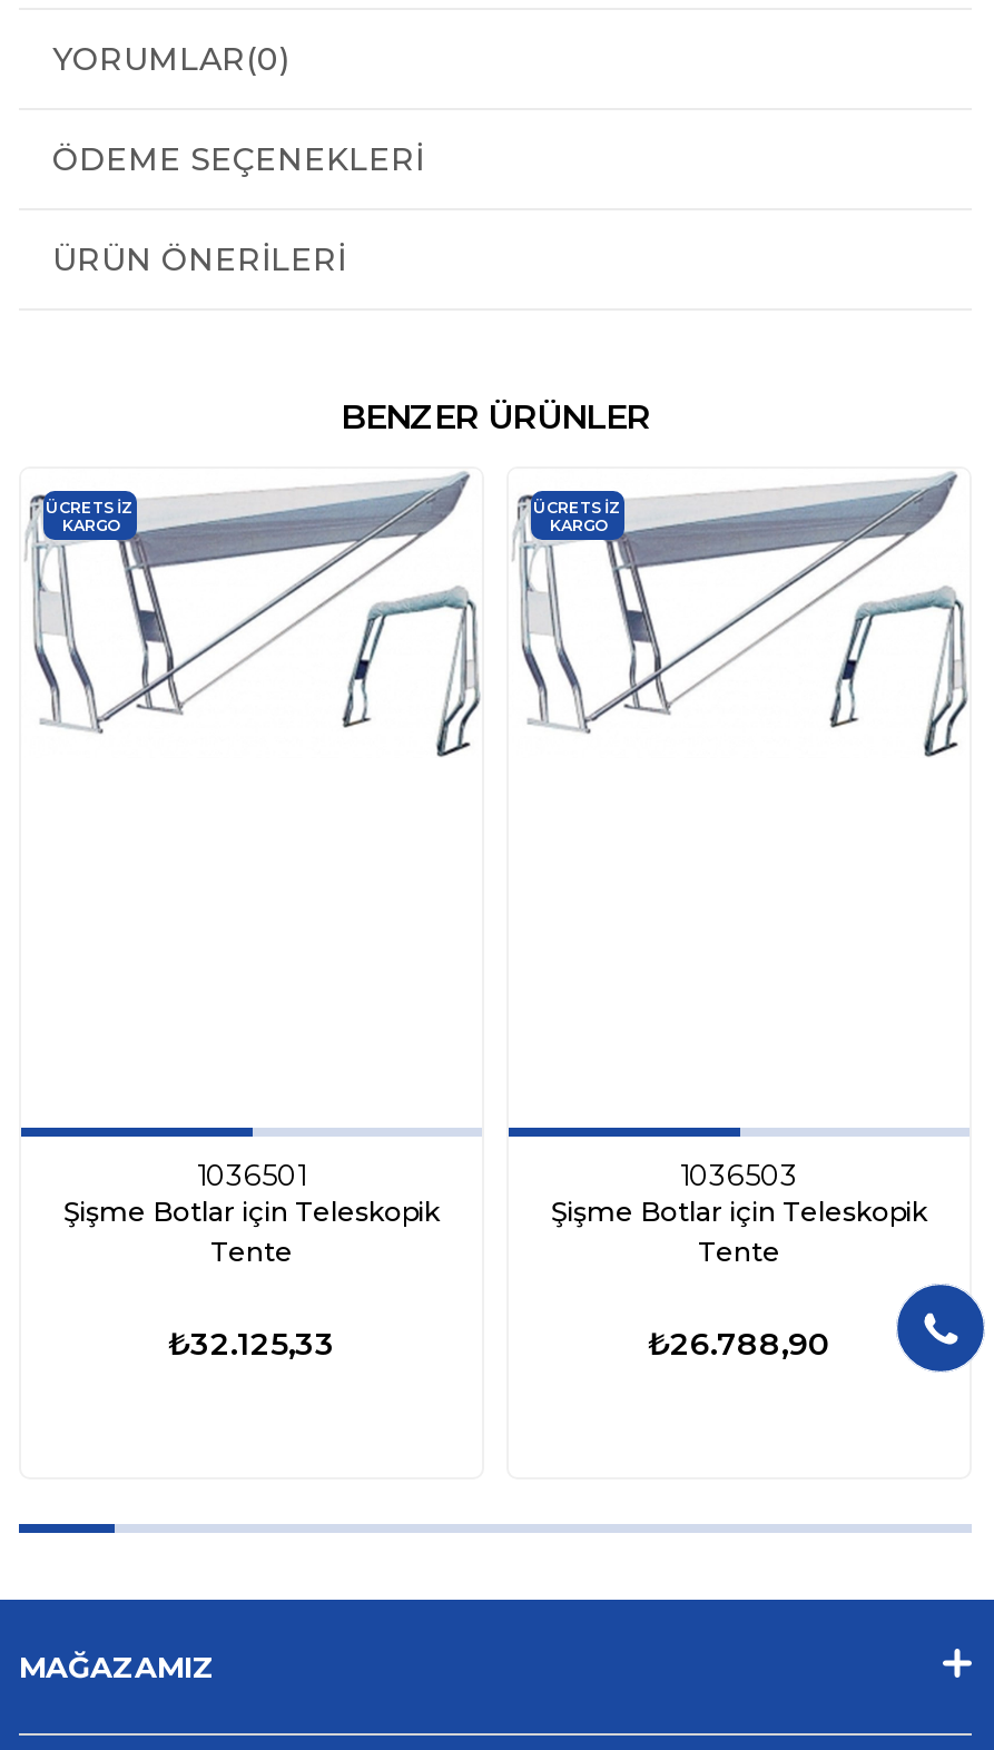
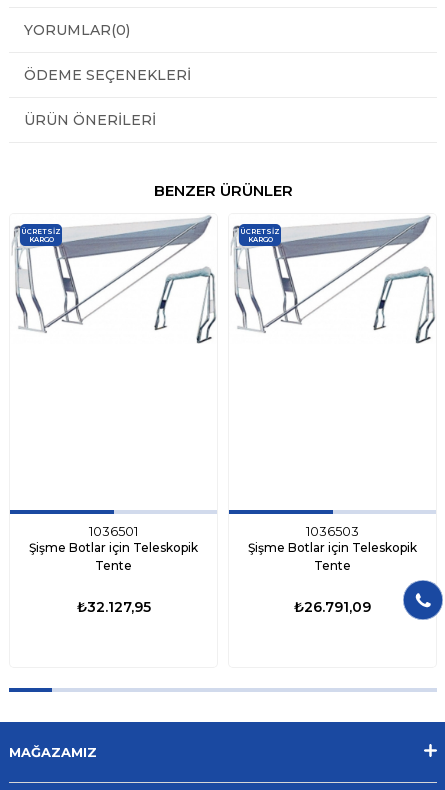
[168,1323,335,1363] ₺32.125,33 -> [76,598,150,616] ₺32.127,95
[648,1323,830,1363] ₺26.788,90 -> [294,598,371,616] ₺26.791,09

